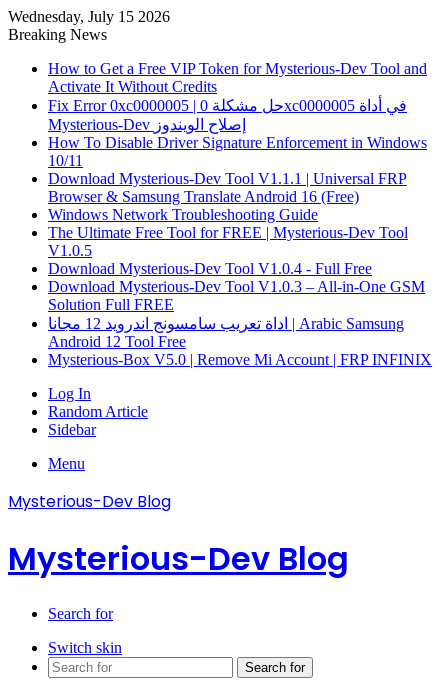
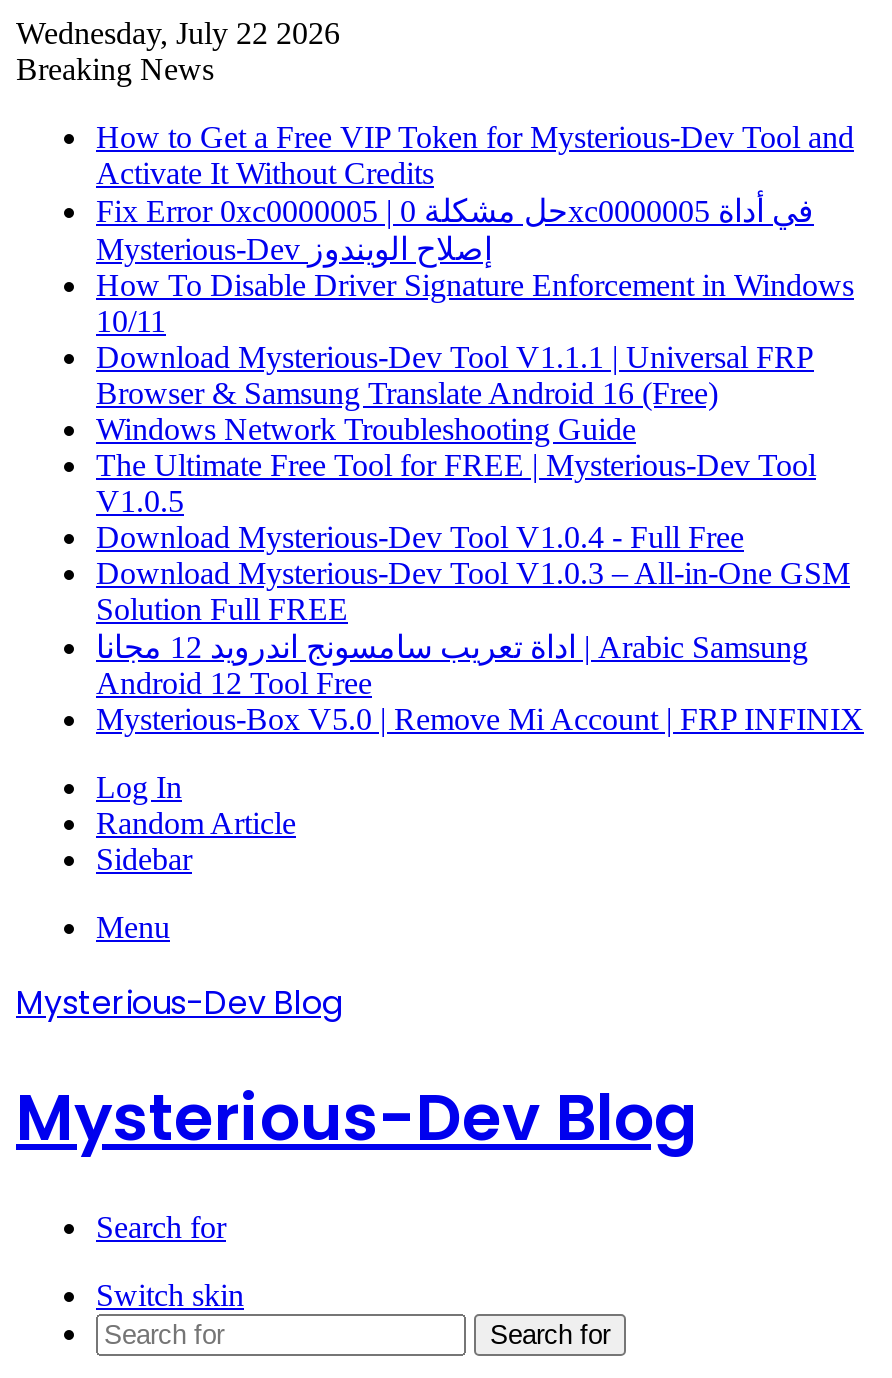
[8,8,170,25] Wednesday, July 15 2026 -> [16,16,340,50] Wednesday, July 22 2026

